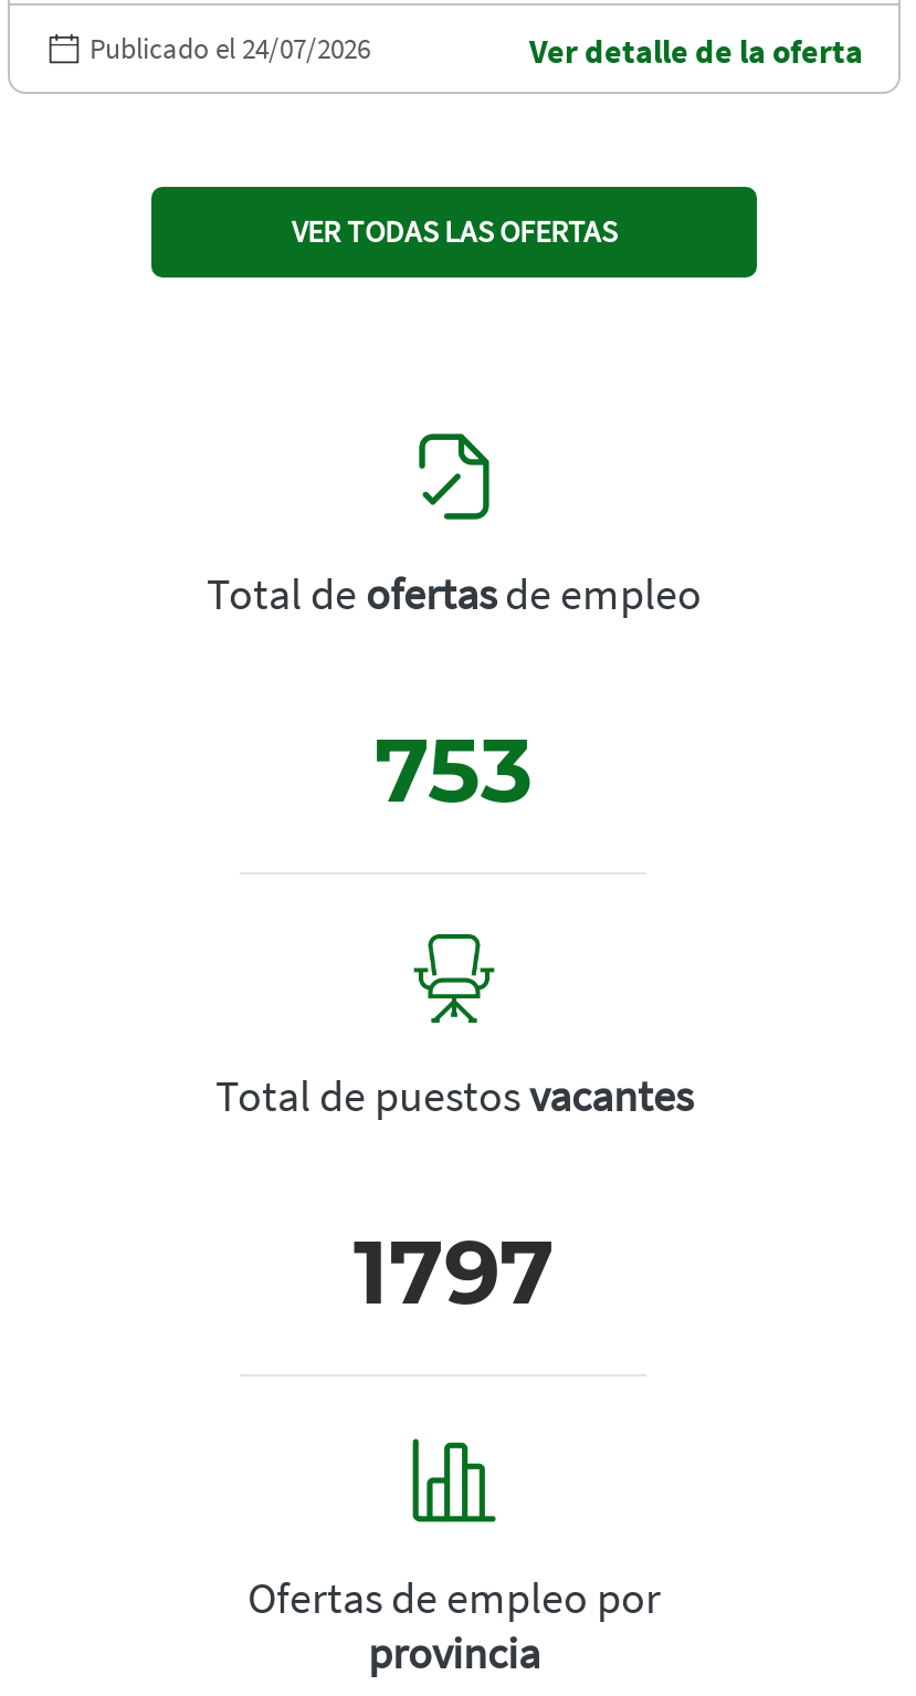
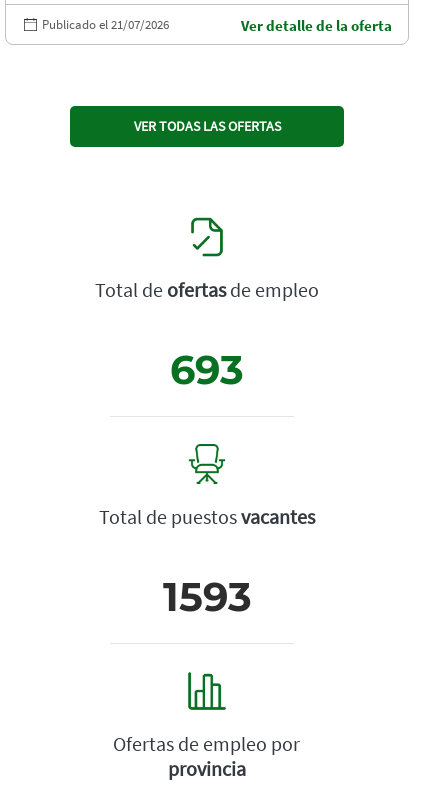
[90,31,370,68] Publicado el 24/07/2026 -> [42,16,169,33] Publicado el 21/07/2026
[375,716,534,824] 753 -> [170,345,244,394] 693
[354,1218,555,1326] 1797 -> [162,572,251,621] 1593

